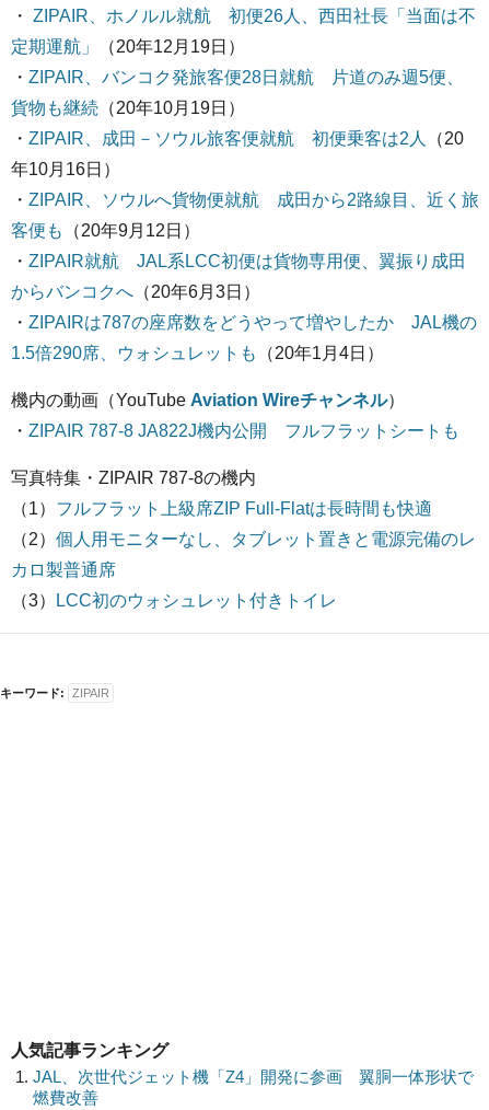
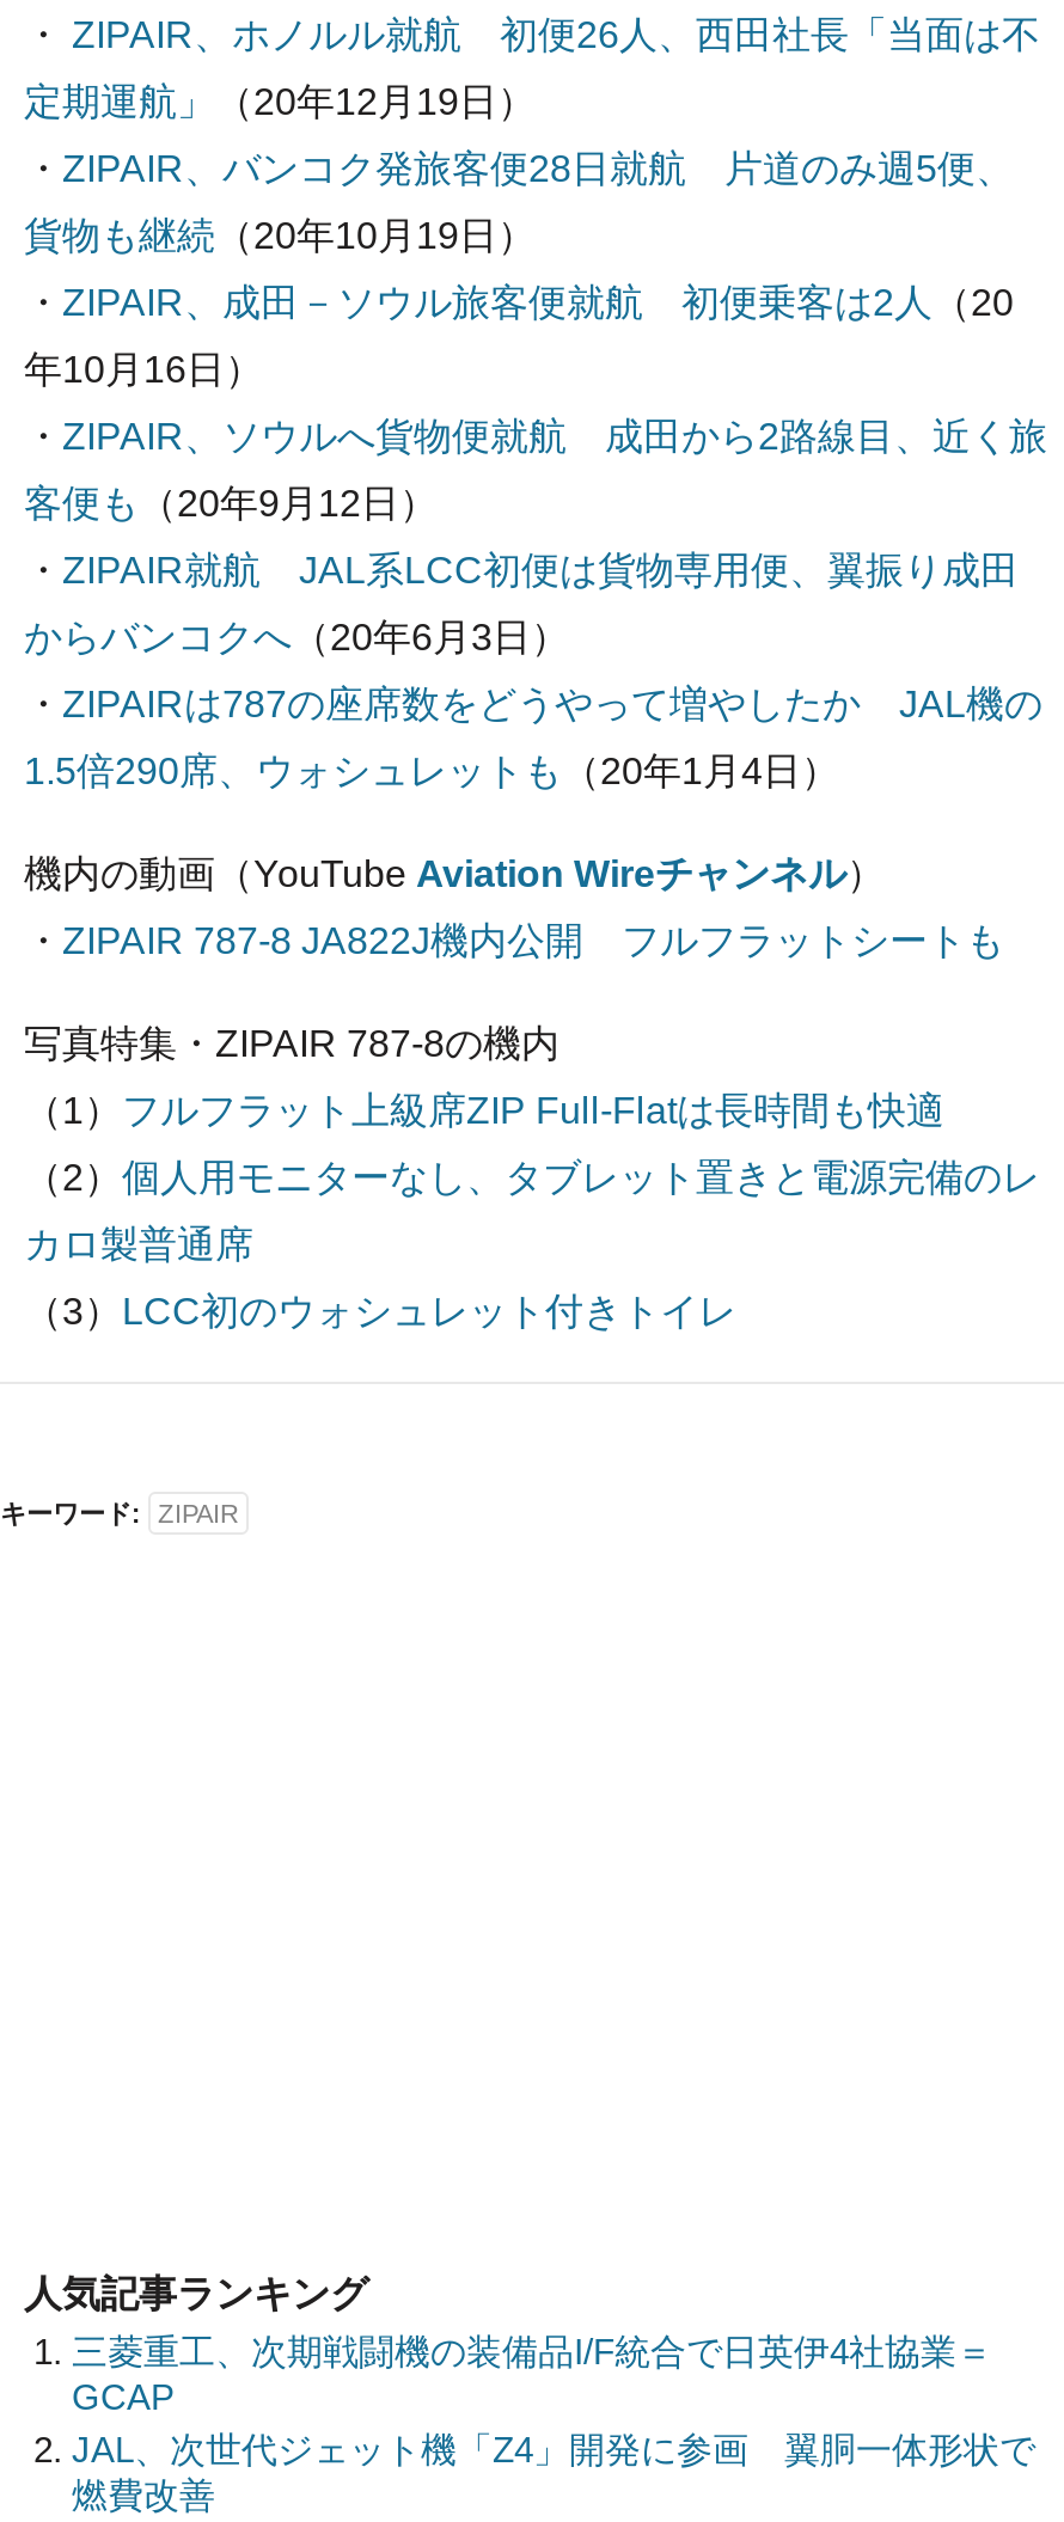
none -> [72,2331,992,2417] 三菱重工、次期戦闘機の装備品I/F統合で日英伊4社協業＝ | GCAP

